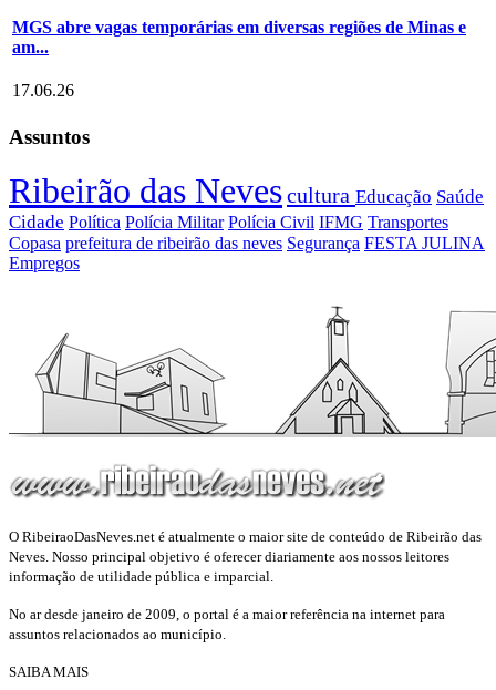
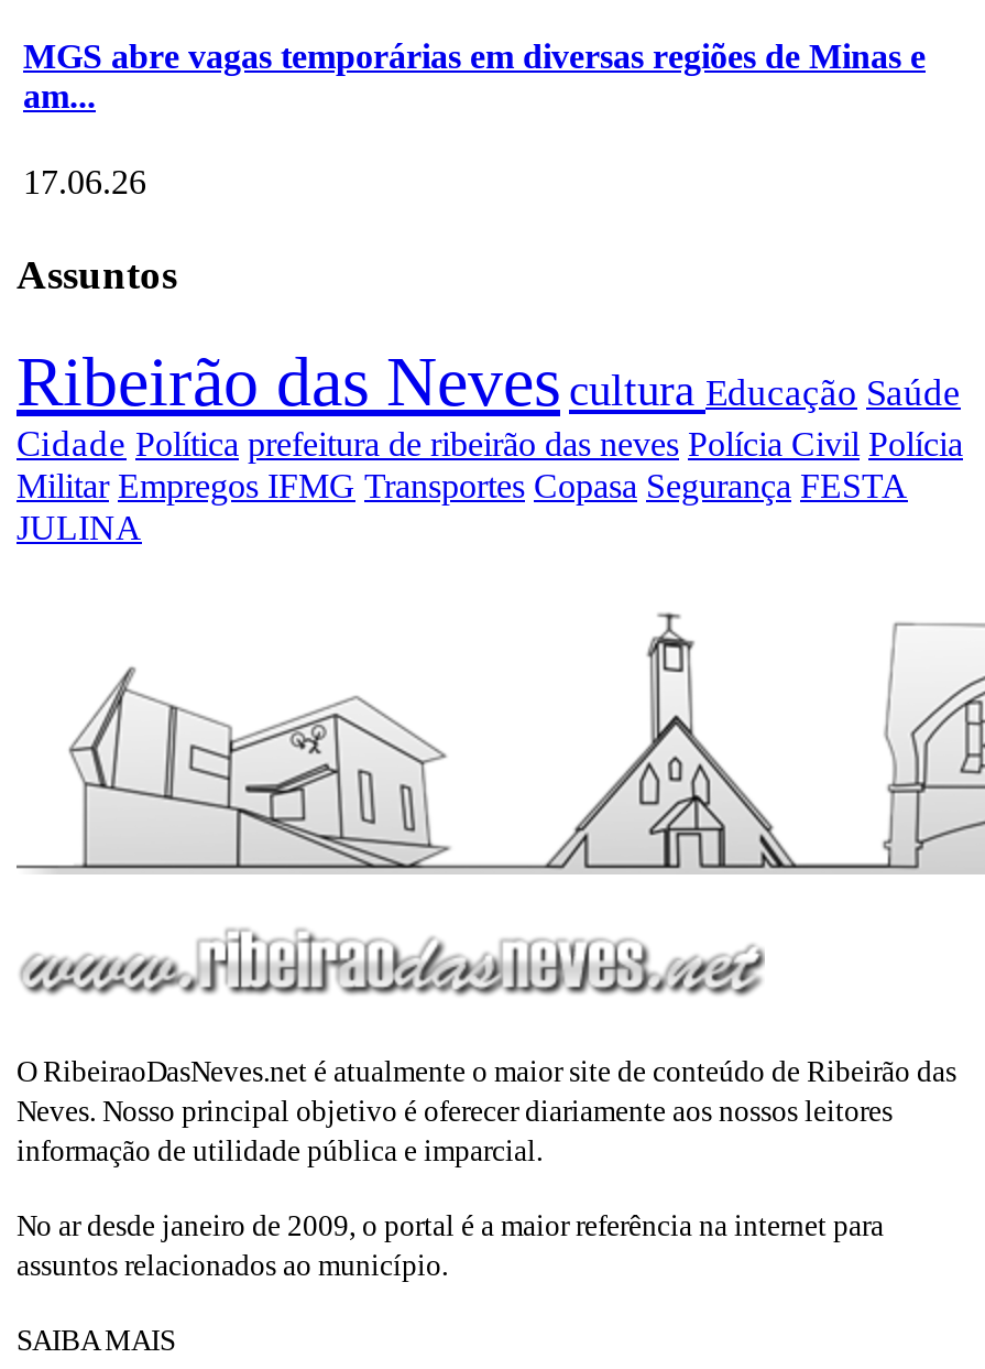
[9,211,485,272] Cidade Política Polícia Militar Polícia Civil IFMG Transportes | Copasa prefeitura de ribeirão das neves Segurança FESTA JULINA | Empregos -> [17,423,963,546] Cidade Política prefeitura de ribeirão das neves Polícia Civil Polícia | Militar Empregos IFMG Transportes Copasa Segurança FESTA | JULINA

